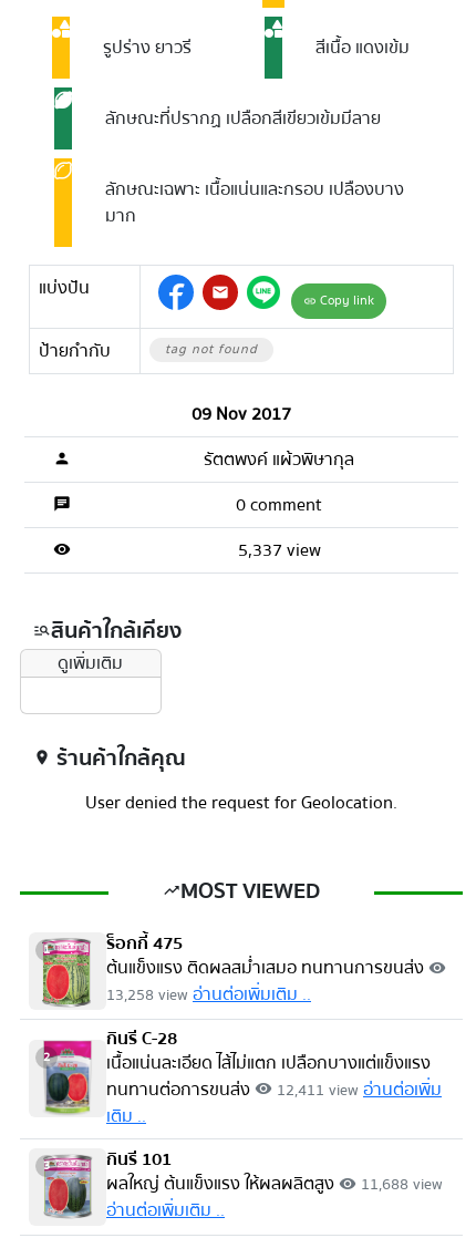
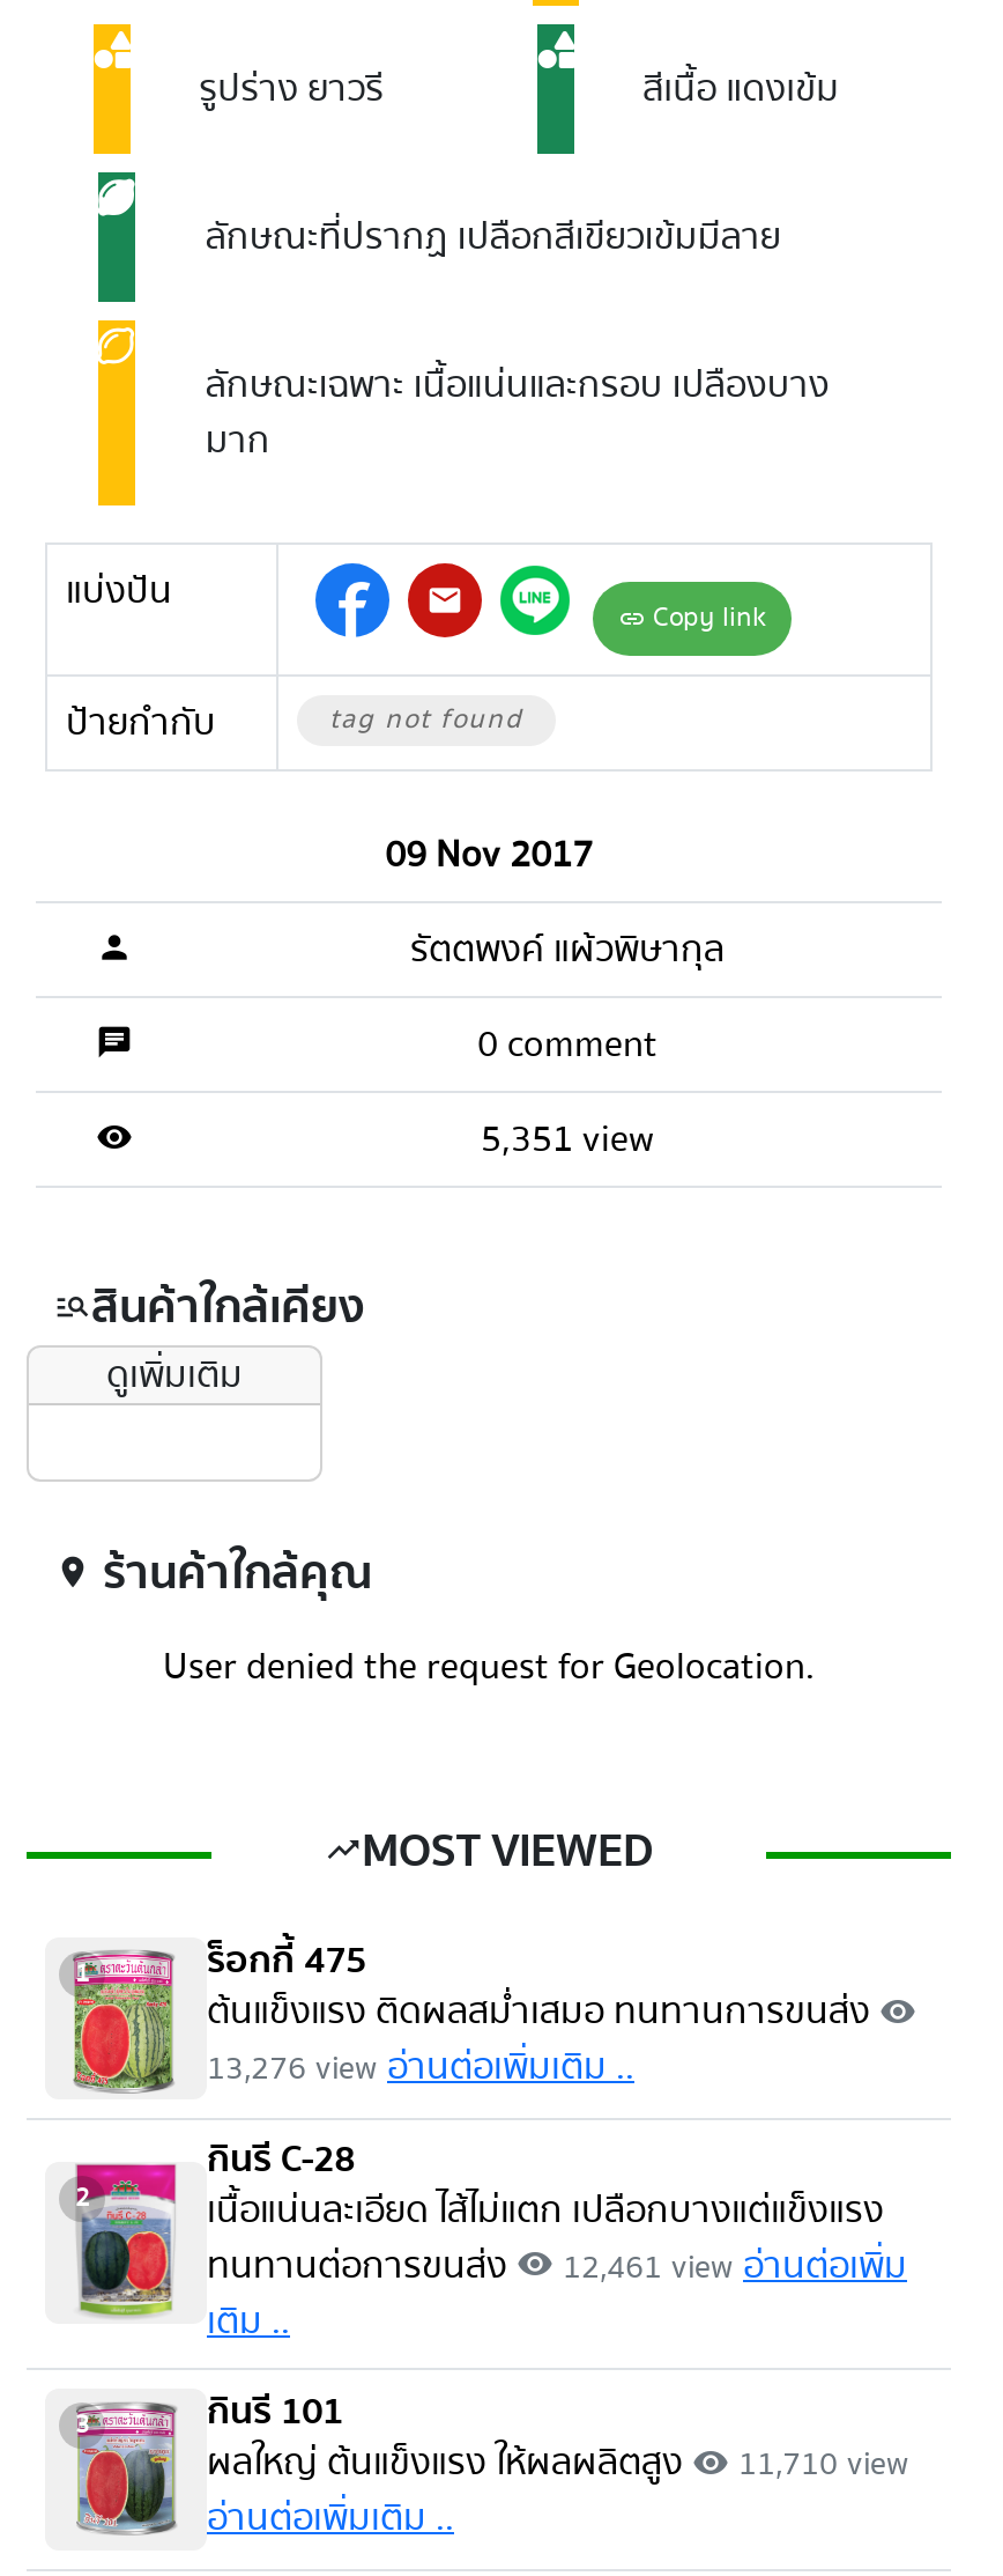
[237,536,320,564] 5,337 view -> [481,1109,654,1169] 5,351 view
[106,980,311,1009] 13,258 view อ่านต่อเพิ่มเติม .. -> [207,2037,634,2098] 13,276 view อ่านต่อเพิ่มเติม ..
[106,1075,442,1104] ทนทานต่อการขนส่ง visibility 12,411 view อ่านต่อเพิ่ม -> [207,2235,907,2295] ทนทานต่อการขนส่ง visibility 12,461 view อ่านต่อเพิ่ม
[106,1170,443,1198] ผลใหญ่ ต้นแข็งแรง ให้ผลผลิตสูง visibility 11,688 view -> [207,2433,909,2493] ผลใหญ่ ต้นแข็งแรง ให้ผลผลิตสูง visibility 11,710 view

